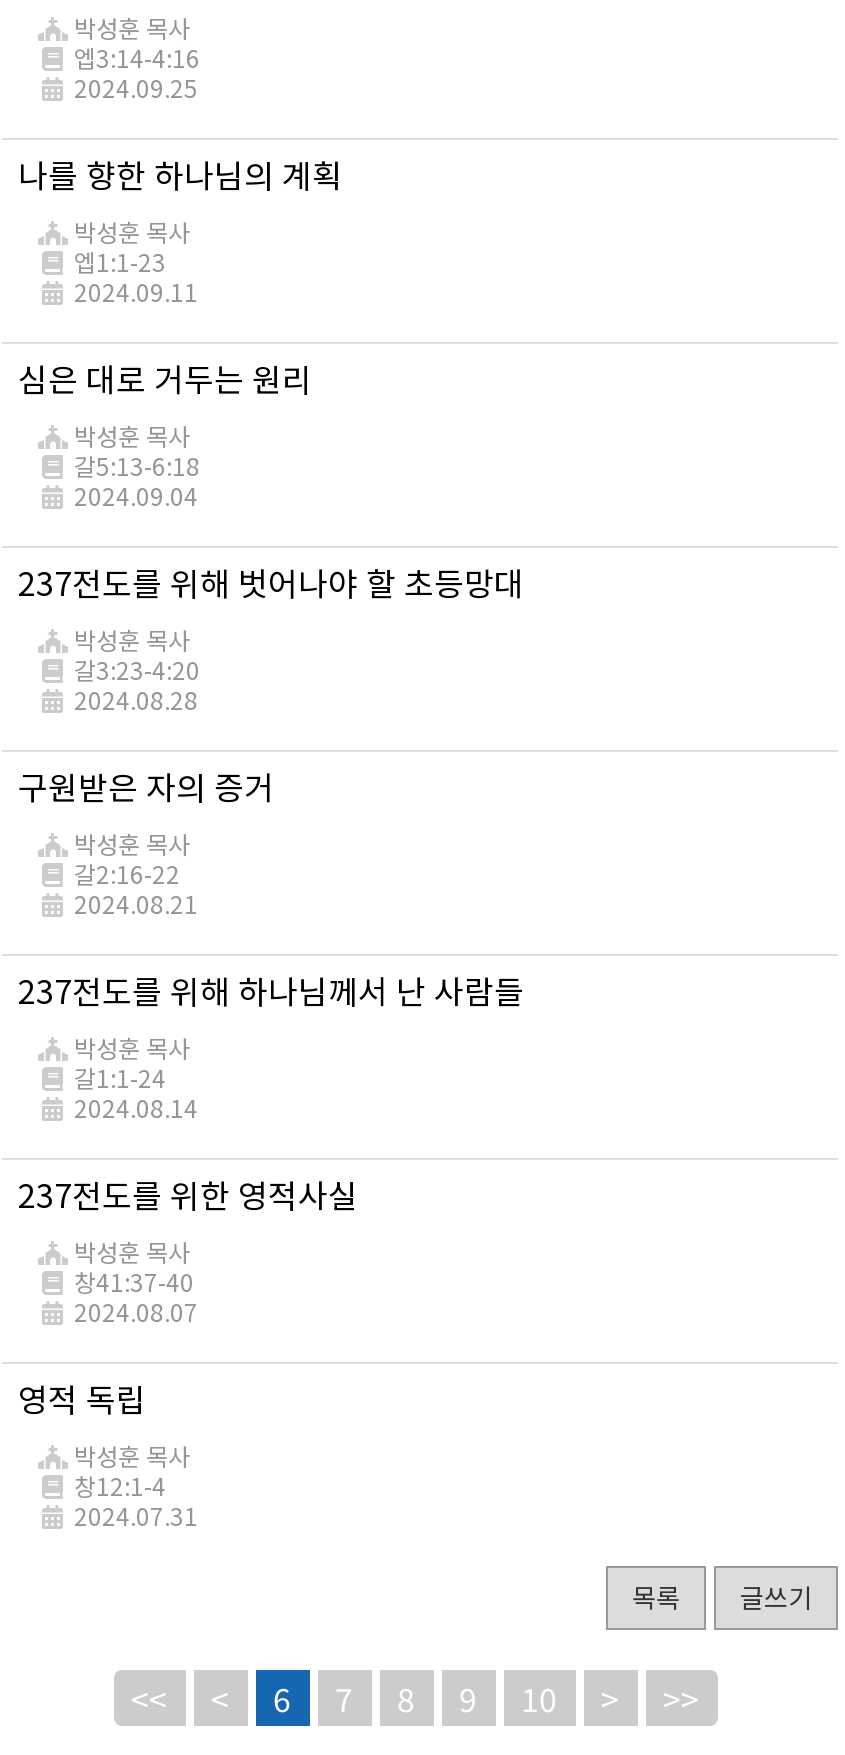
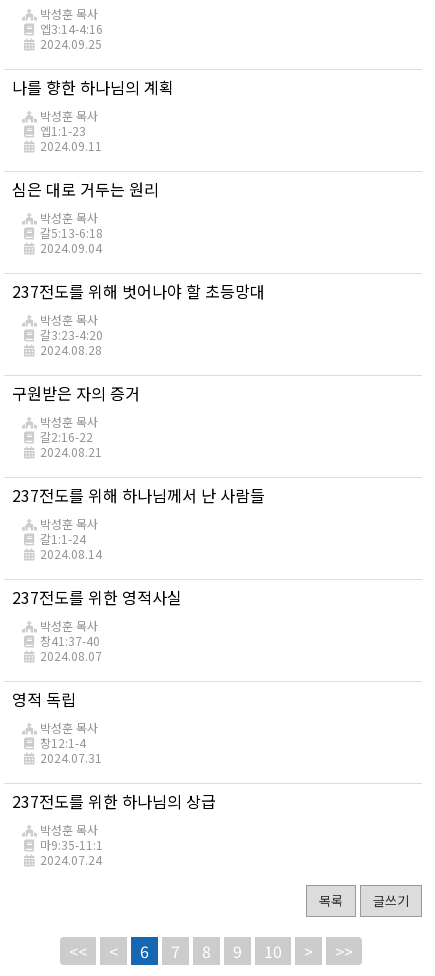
none -> [12,789,216,868] 237전도를 위한 하나님의 상급 | 박성훈 목사 | 마9:35-11:1 | 2024.07.24

